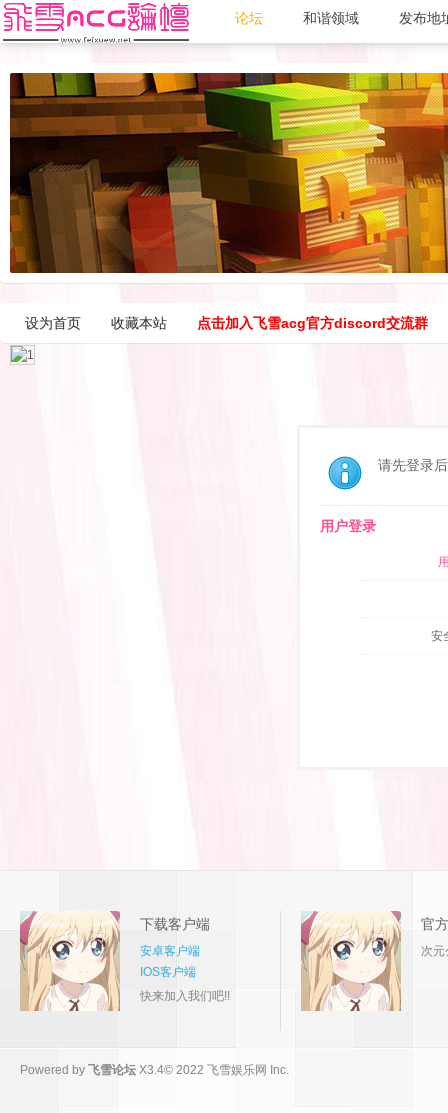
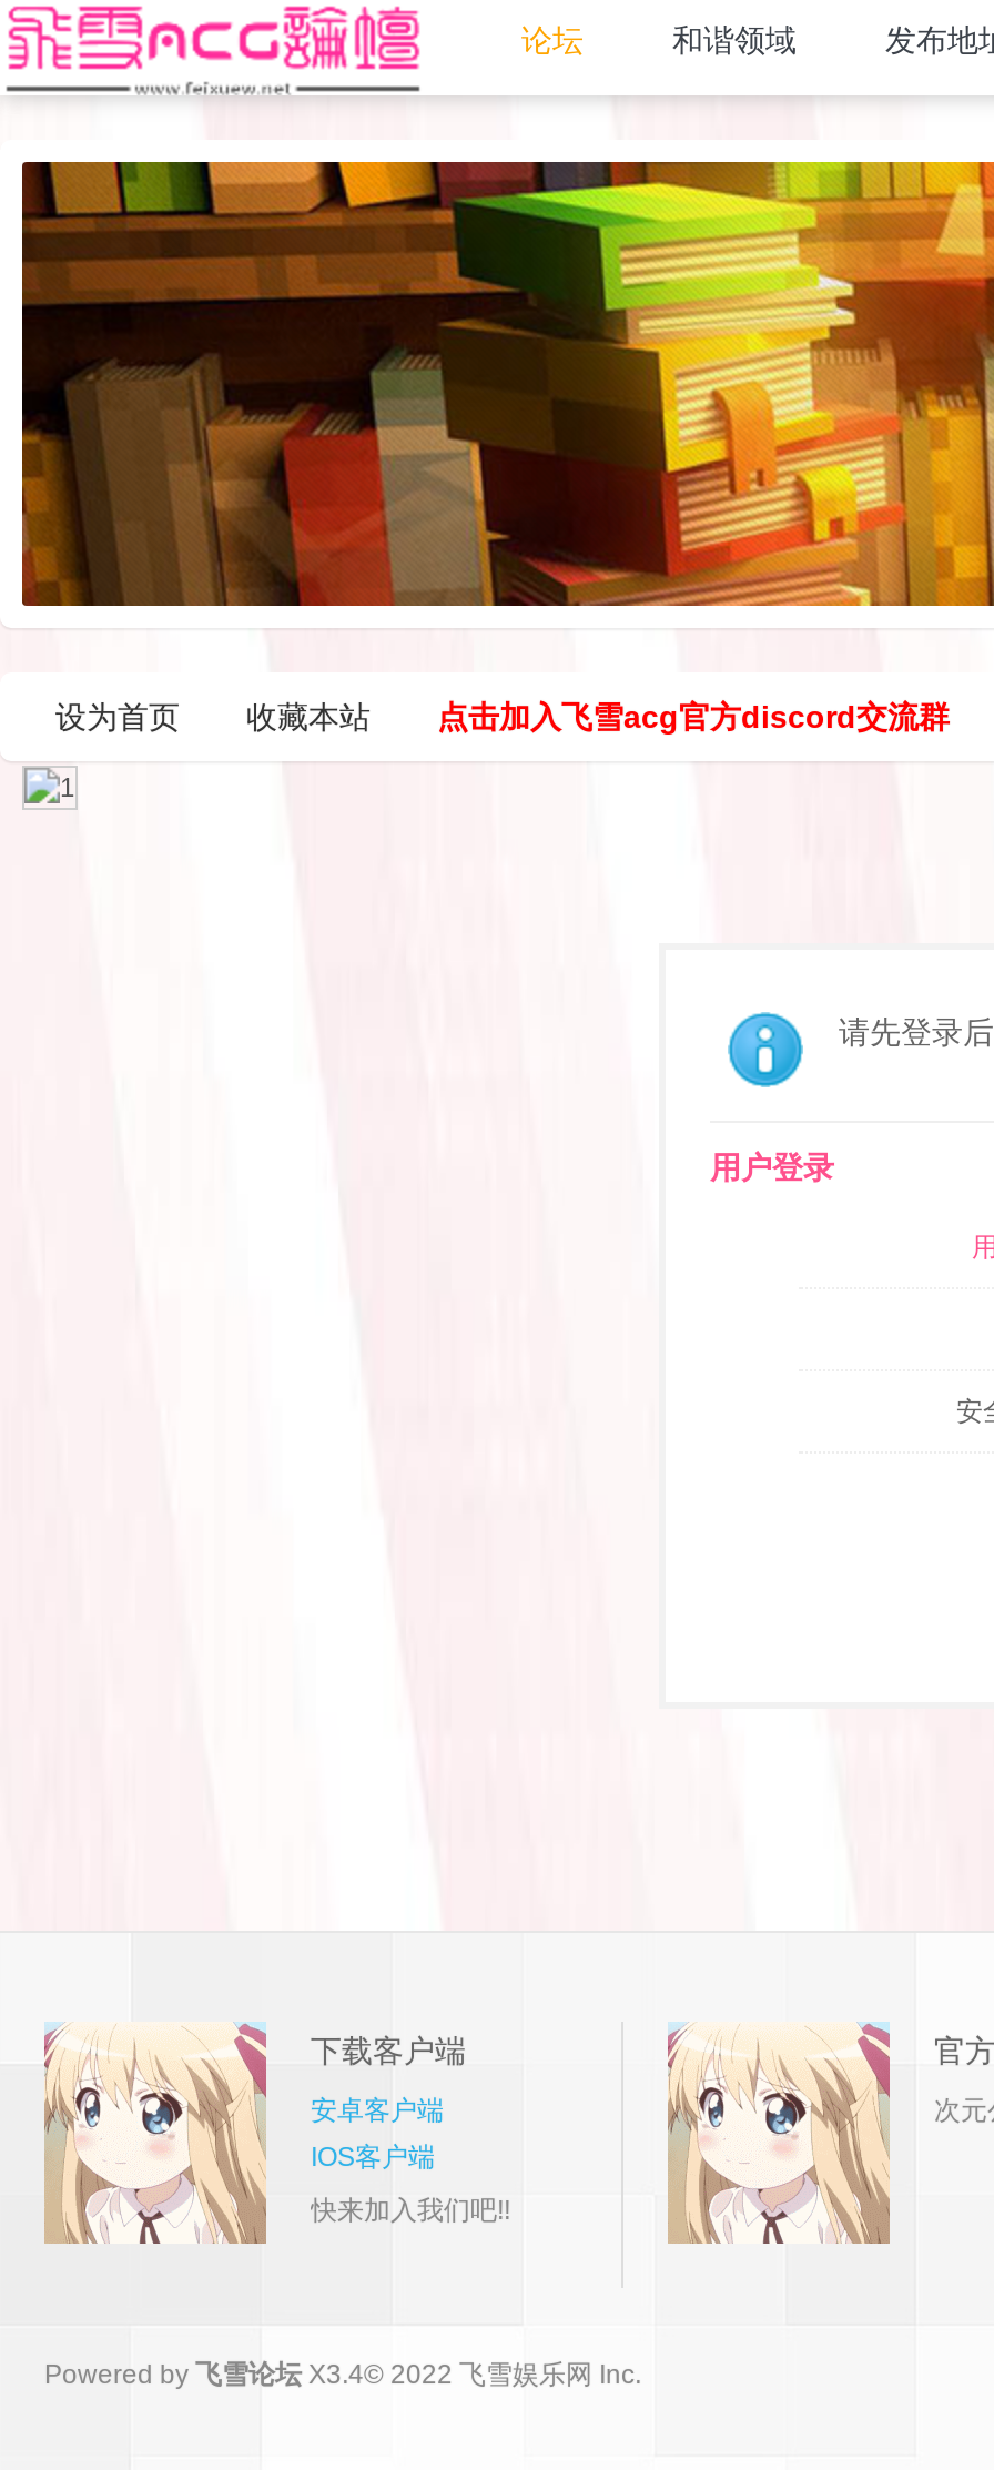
[20,911,120,1012] [image] -> [44,2024,266,2246] [image]
[301,911,401,1012] [image] -> [668,2024,890,2246] [image]

